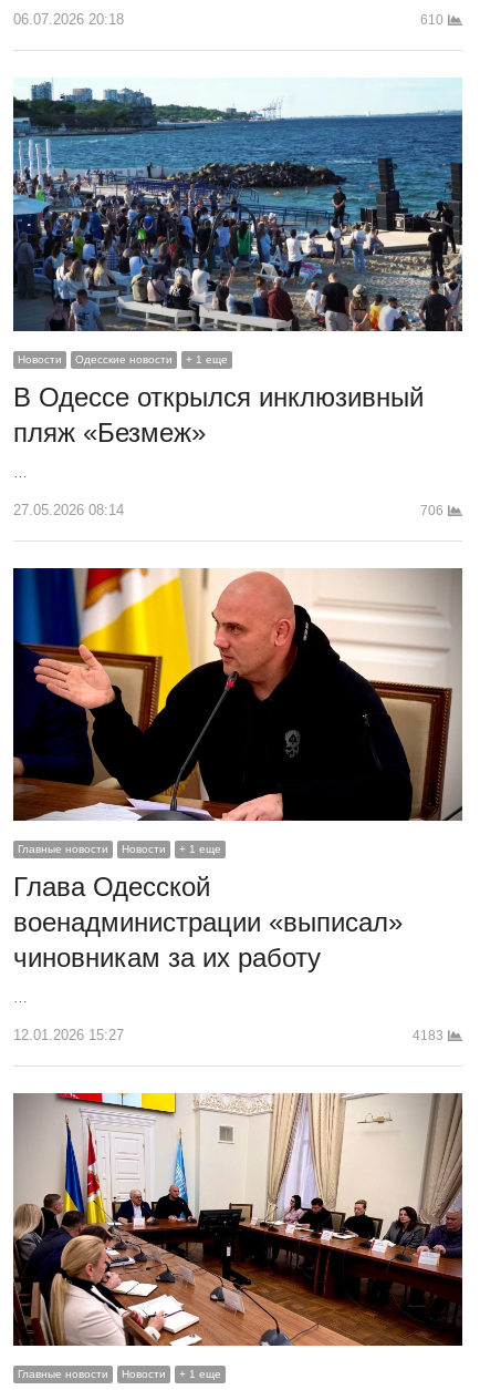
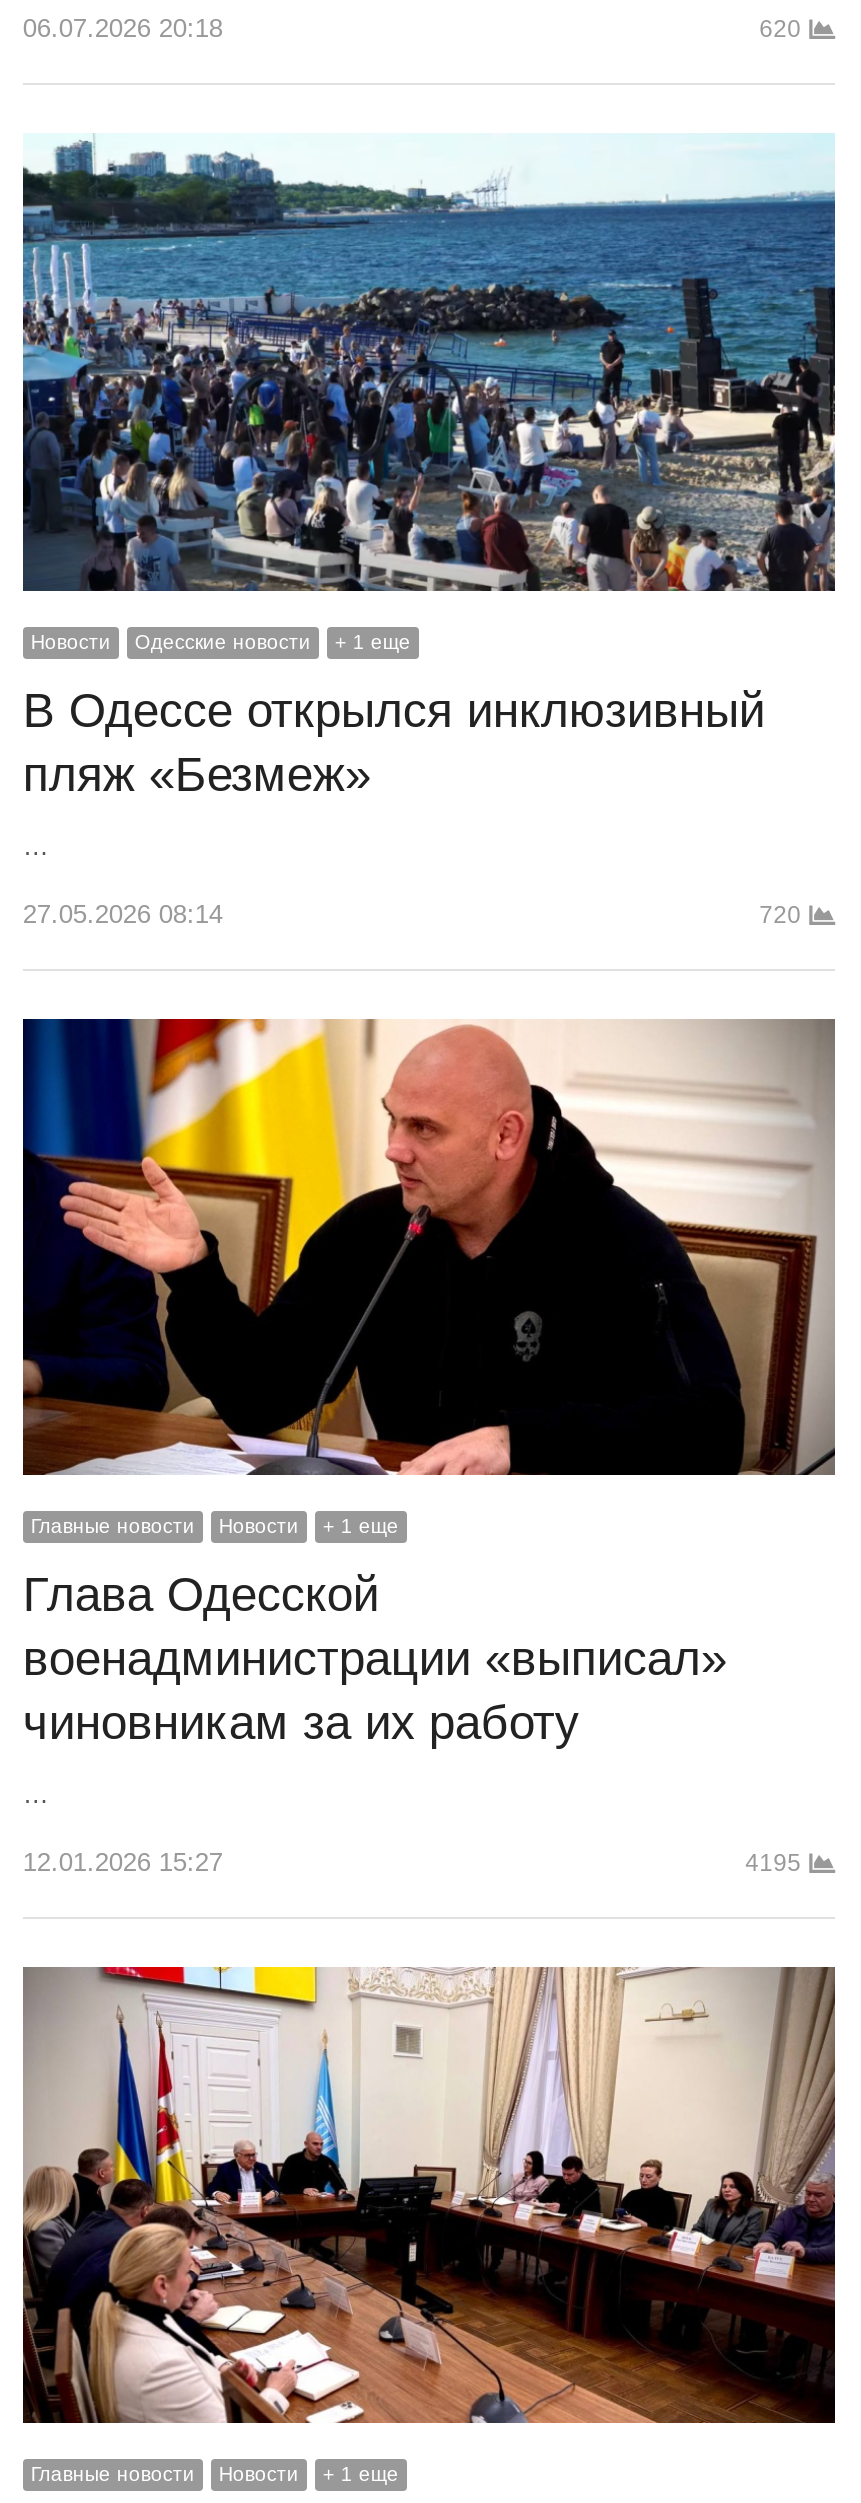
[420,13,444,28] 610 -> [759,16,801,44] 620
[420,503,444,518] 706 -> [759,901,801,929] 720
[413,1028,444,1043] 4183 -> [745,1849,801,1877] 4195

